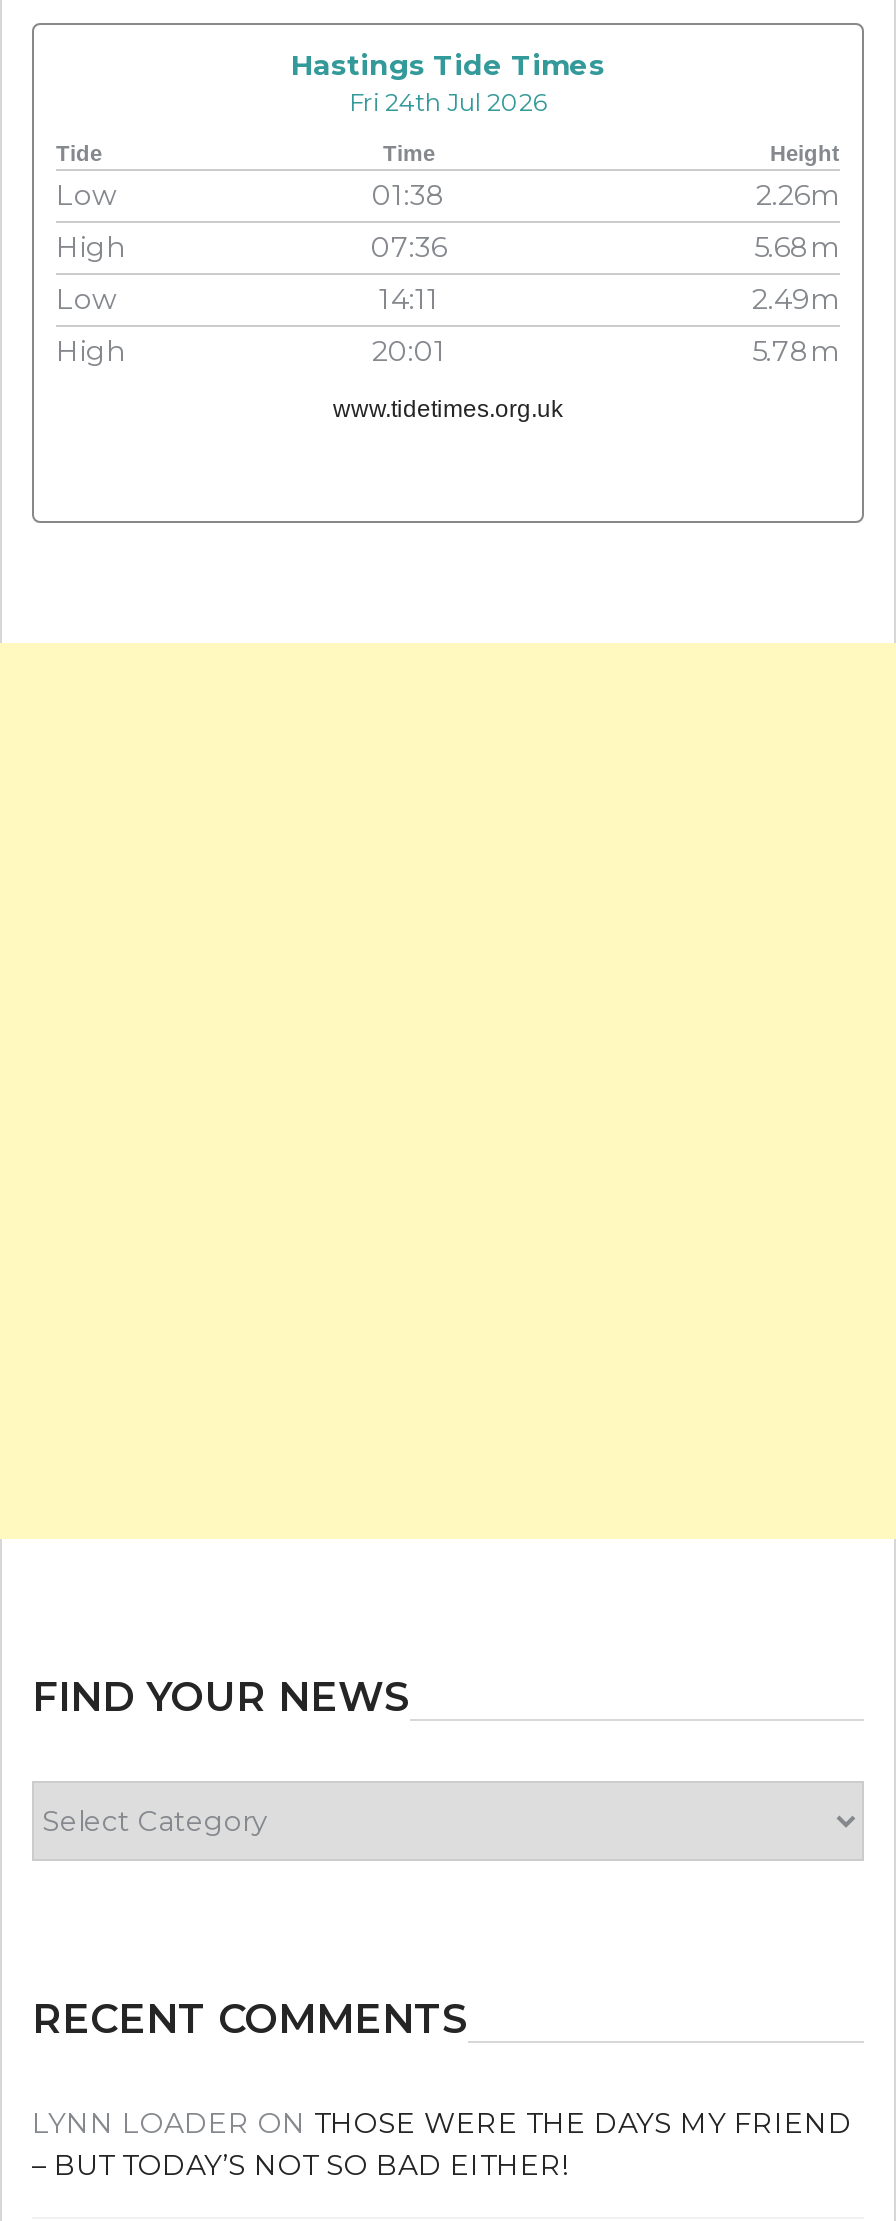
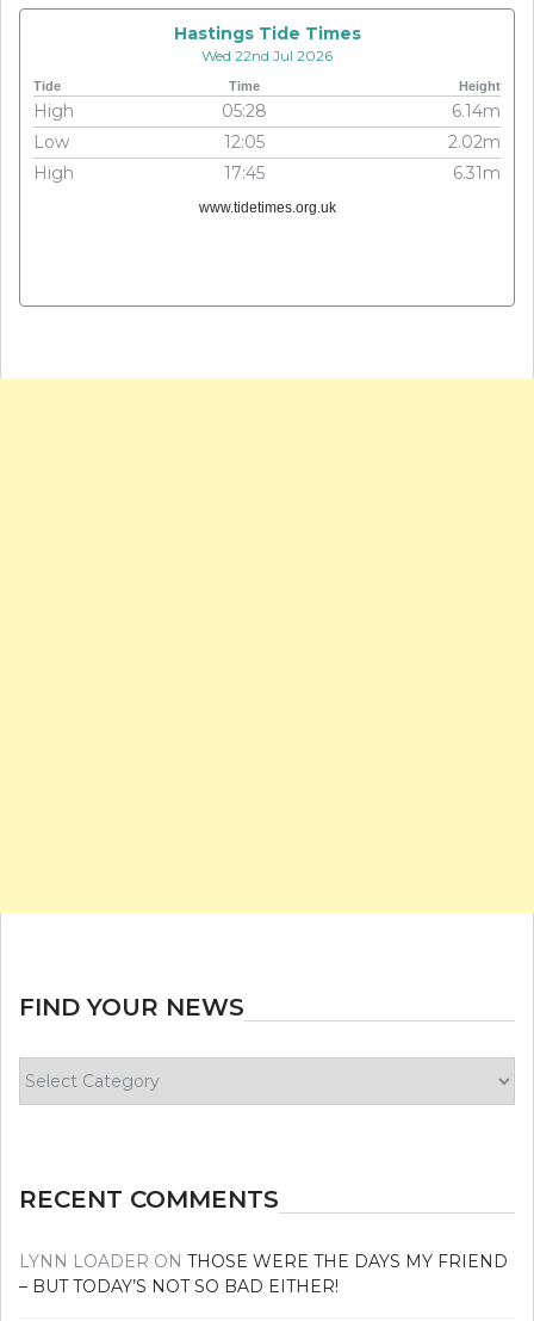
[349,87,547,117] Fri 24th Jul 2026 -> [201,47,333,64] Wed 22nd Jul 2026
[56,177,840,213] Low | 01:38 | 2.26m -> none
moved [56,229,563,423] -> [33,100,336,216]: High | Low | High | www.tidetimes.org.uk
[371,229,840,265] 07:36 | 5.68m -> [221,100,501,122] 05:28 | 6.14m
[379,281,840,317] 14:11 | 2.49m -> [223,131,501,153] 12:05 | 2.02m
[372,333,840,369] 20:01 | 5.78m -> [223,162,501,184] 17:45 | 6.31m

